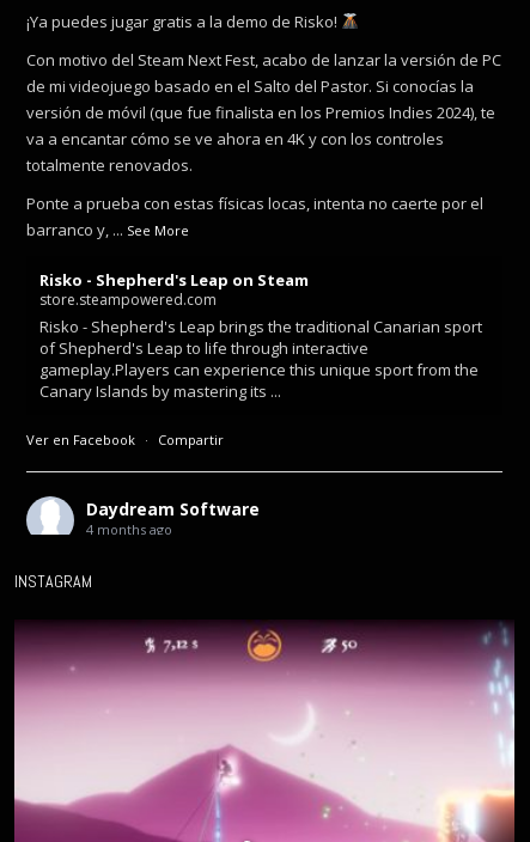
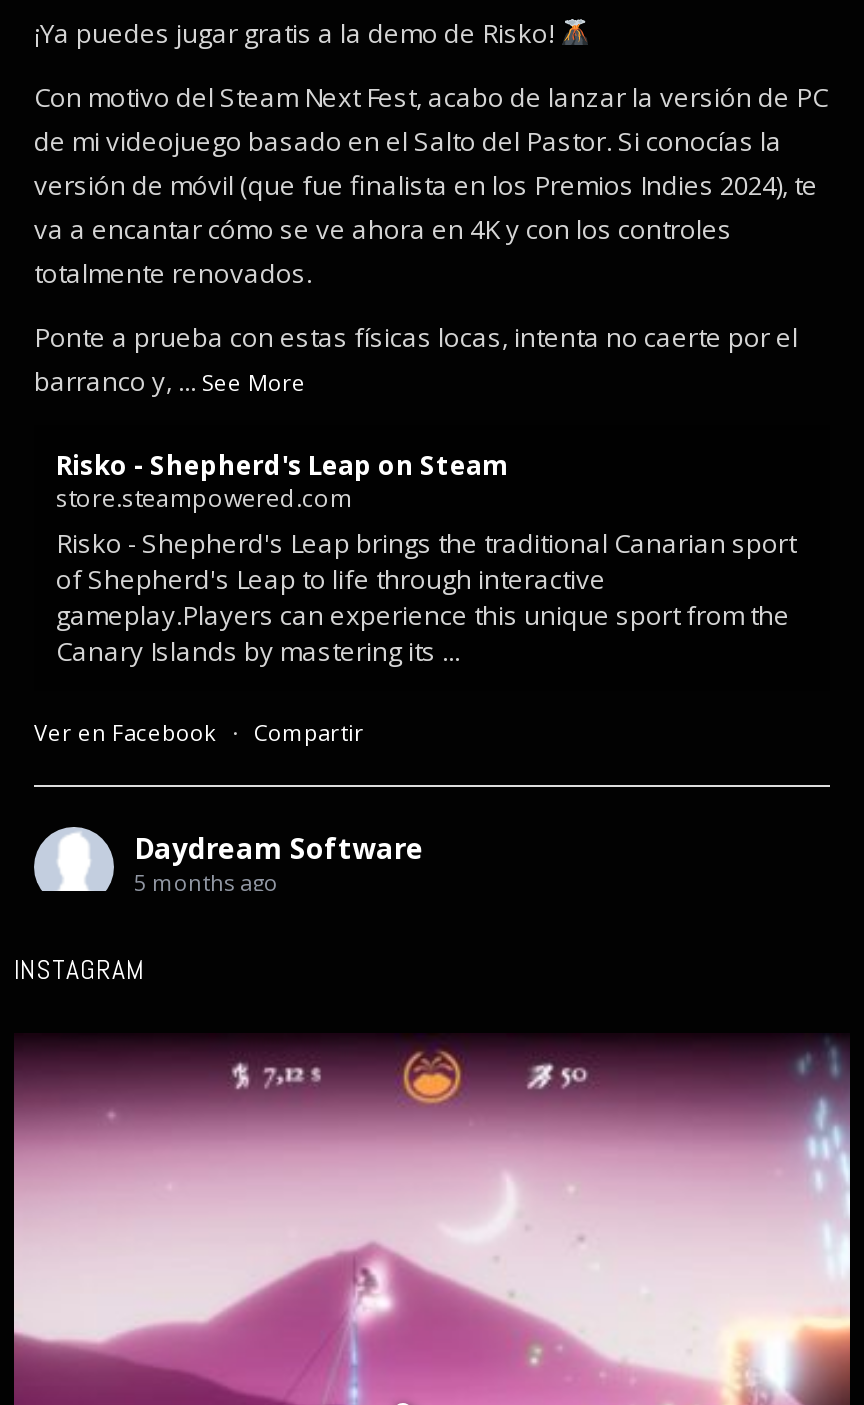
[86,520,172,538] 4 months ago -> [134,867,278,897] 5 months ago

